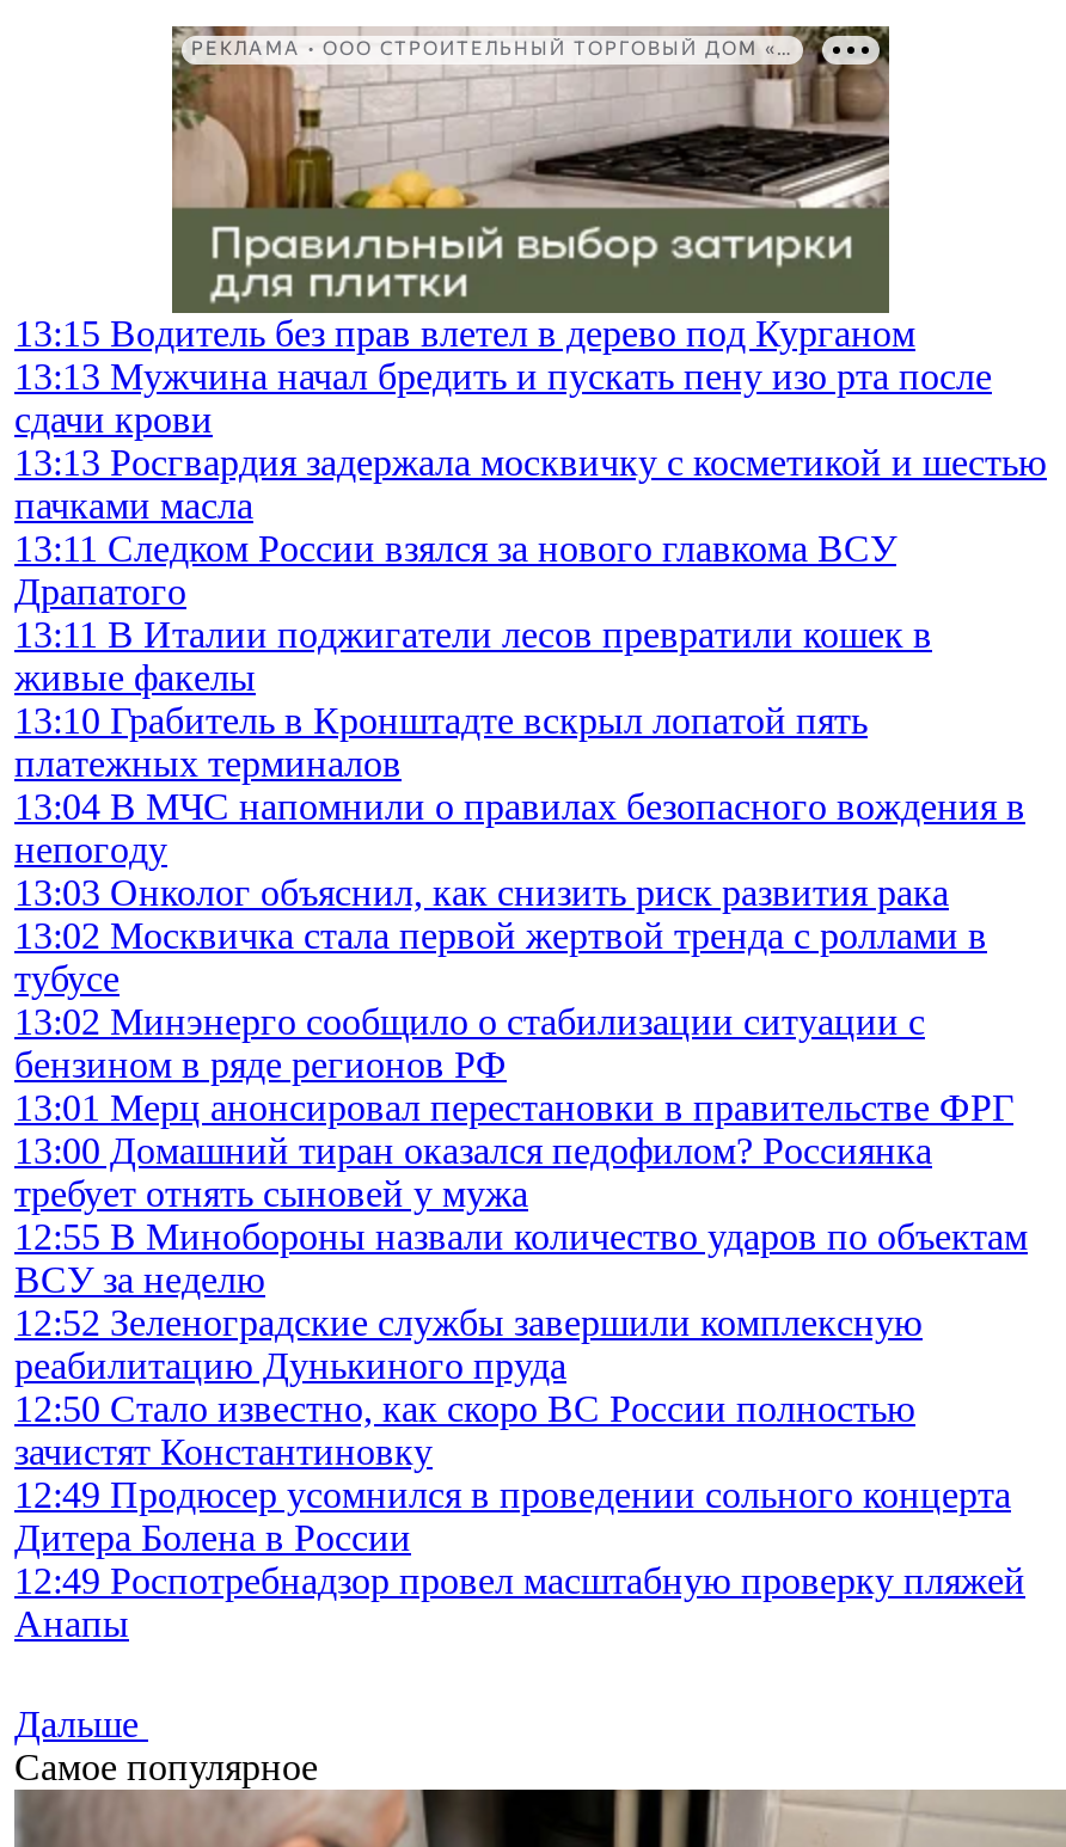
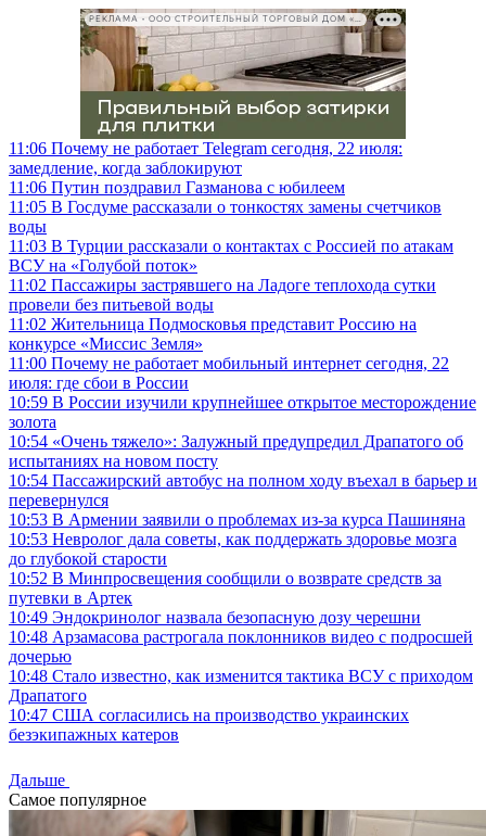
[14,312,1047,568] 13:15 Водитель без прав влетел в дерево под Курганом | 13:13 Мужчина начал бредить и пускать пену изо рта после | сдачи крови | 13:13 Росгвардия задержала москвичку с косметикой и шестью | пачками масла | 13:11 Следком России взялся за нового главкома ВСУ -> [9,139,477,685] 11:06 Почему не работает Telegram сегодня, 22 июля: | замедление, когда заблокируют | 11:06Путин поздравил Газманова с юбилеем | 11:05 В Госдуме рассказали о тонкостях замены счетчиков | воды | 11:03 В Турции рассказали о контактах с Россией по атакам | ВСУ на «Голубой поток» | 11:02 Пассажиры застрявшего на Ладоге теплохода сутки | провели без питьевой воды | 11:02 Жительница Подмосковья представит Россию на | конкурсе «Миссис Земля» | 11:00 Почему не работает мобильный интернет сегодня, 22 | июля: где сбои в России | 10:59 В России изучили крупнейшее открытое месторождение | золота | 10:54 «Очень тяжело»: Залужный предупредил Драпатого об | испытаниях на новом посту | 10:54 Пассажирский автобус на полном ходу въехал в барьер и | перевернулся | 10:53 В Армении заявили о проблемах из-за курса Пашиняна | 10:53 Невролог дала советы, как поддержать здоровье мозга | до глубокой старости | 10:52 В Минпросвещения сообщили о возврате средств за | путевки в Артек | 10:49 Эндокринолог назвала безопасную дозу черешни | 10:48 Арзамасова растрогала поклонников видео с подросшей | дочерью | 10:48 Стало известно, как изменится тактика ВСУ с приходом
moved [14,570,186,611] -> [9,686,87,704]: Драпатого
[14,613,1028,1643] 13:11 В Италии поджигатели лесов превратили кошек в | живые факелы | 13:10 Грабитель в Кронштадте вскрыл лопатой пять | платежных терминалов | 13:04 В МЧС напомнили о правилах безопасного вождения в | непогоду | 13:03 Онколог объяснил, как снизить риск развития рака | 13:02 Москвичка стала первой жертвой тренда с роллами в | тубусе | 13:02 Минэнерго сообщило о стабилизации ситуации с | бензином в ряде регионов РФ | 13:01 Мерц анонсировал перестановки в правительстве ФРГ | 13:00 Домашний тиран оказался педофилом? Россиянка | требует отнять сыновей у мужа | 12:55 В Минобороны назвали количество ударов по объектам | ВСУ за неделю | 12:52 Зеленоградские службы завершили комплексную | реабилитацию Дунькиного пруда | 12:50 Стало известно, как скоро ВС России полностью | зачистят Константиновку | 12:49 Продюсер усомнился в проведении сольного концерта | Дитера Болена в России | 12:49Роспотребнадзор провел масштабную проверку пляжей | Анапы -> [9,705,409,743] 10:47 США согласились на производство украинских | безэкипажных катеров

